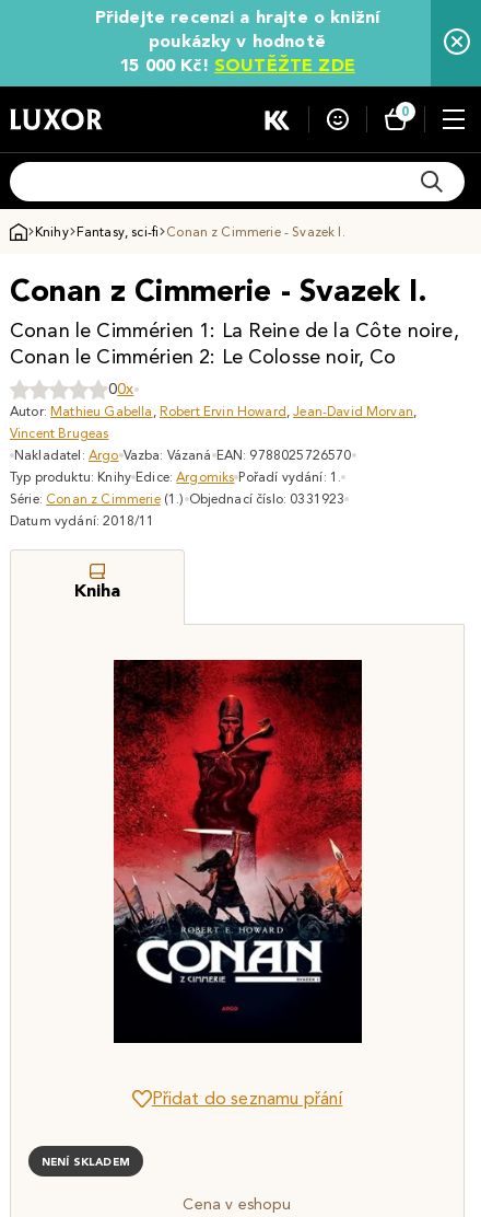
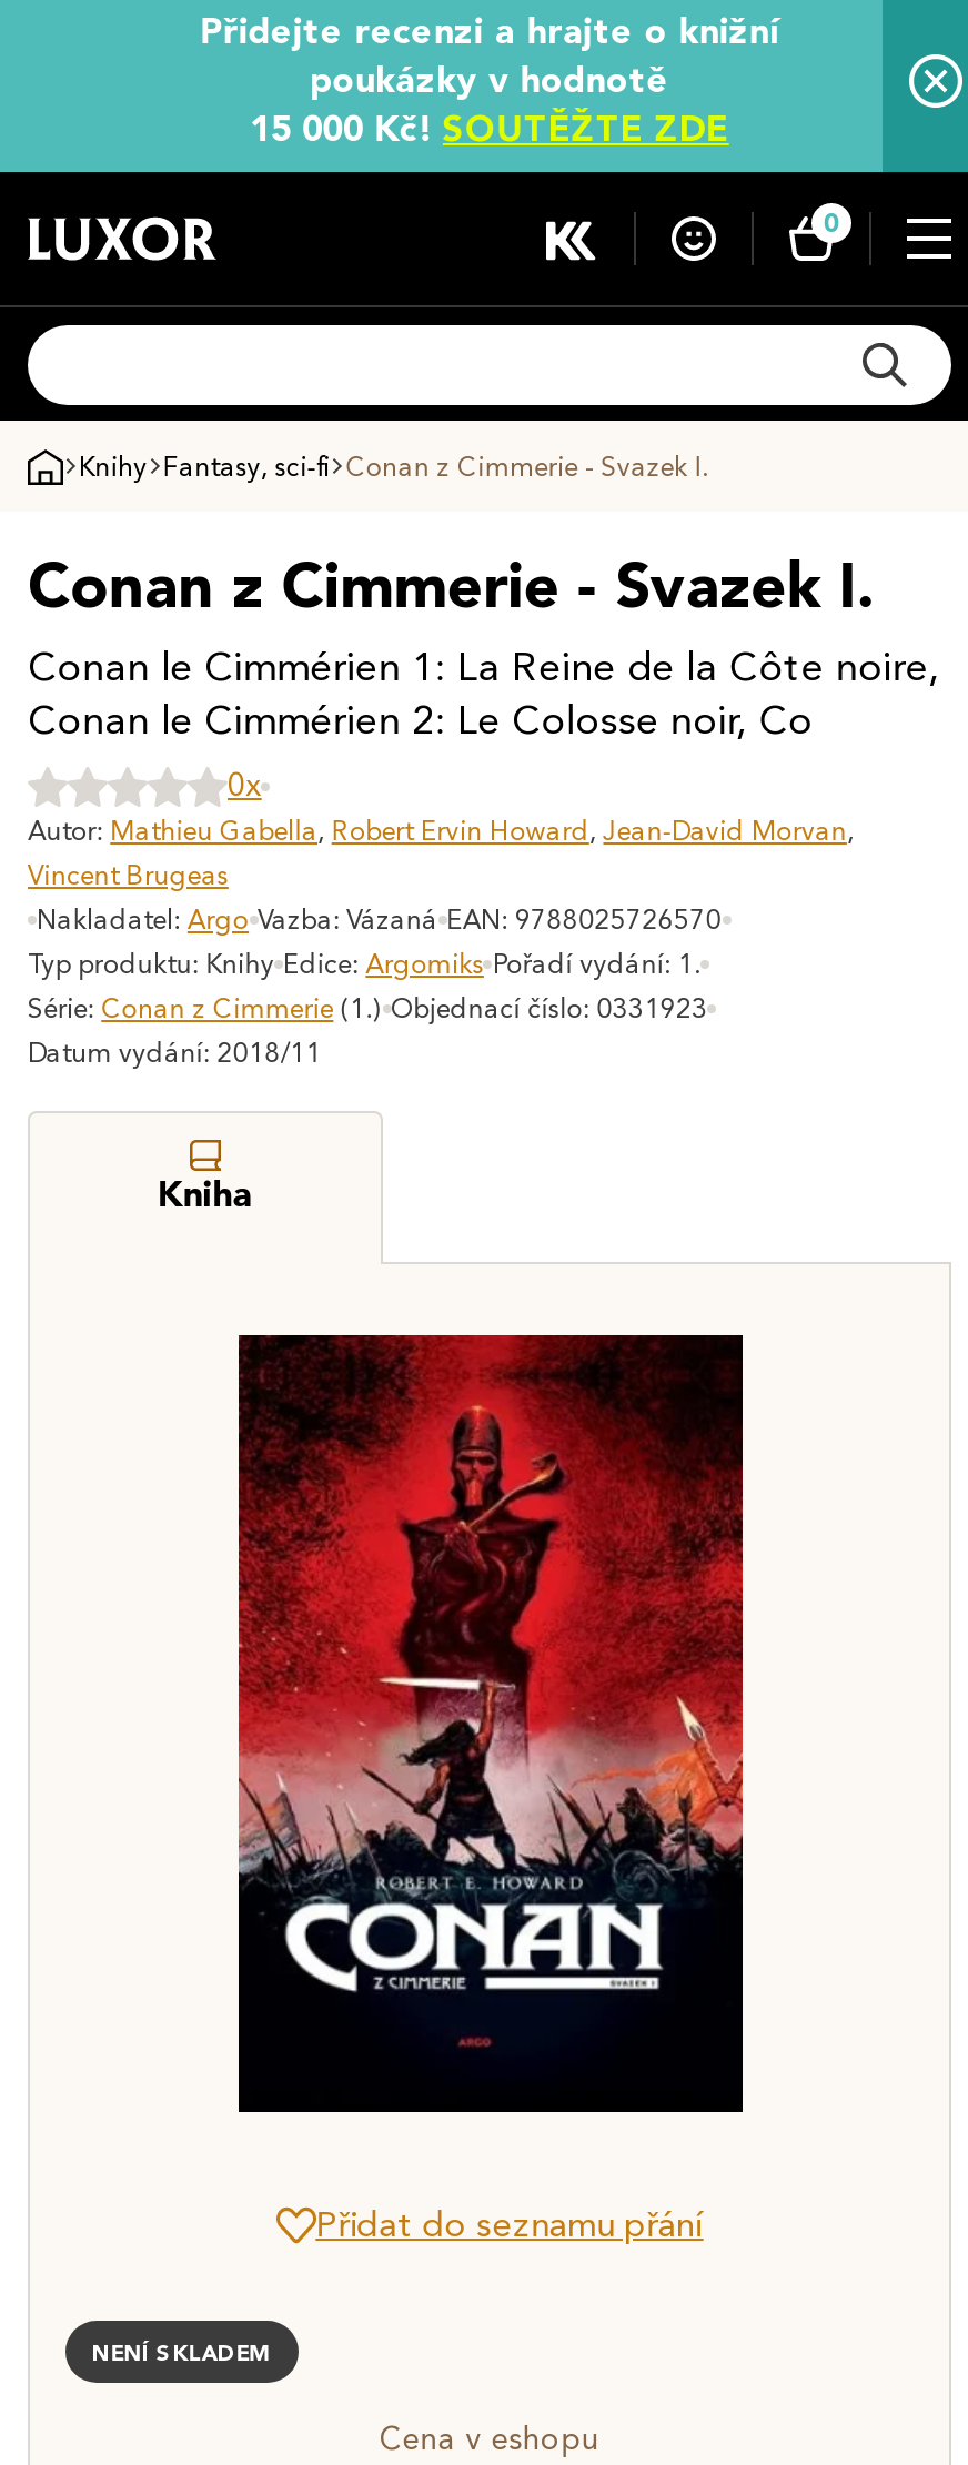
[108,380,134,398] 00x -> [228,767,262,805] 0x

